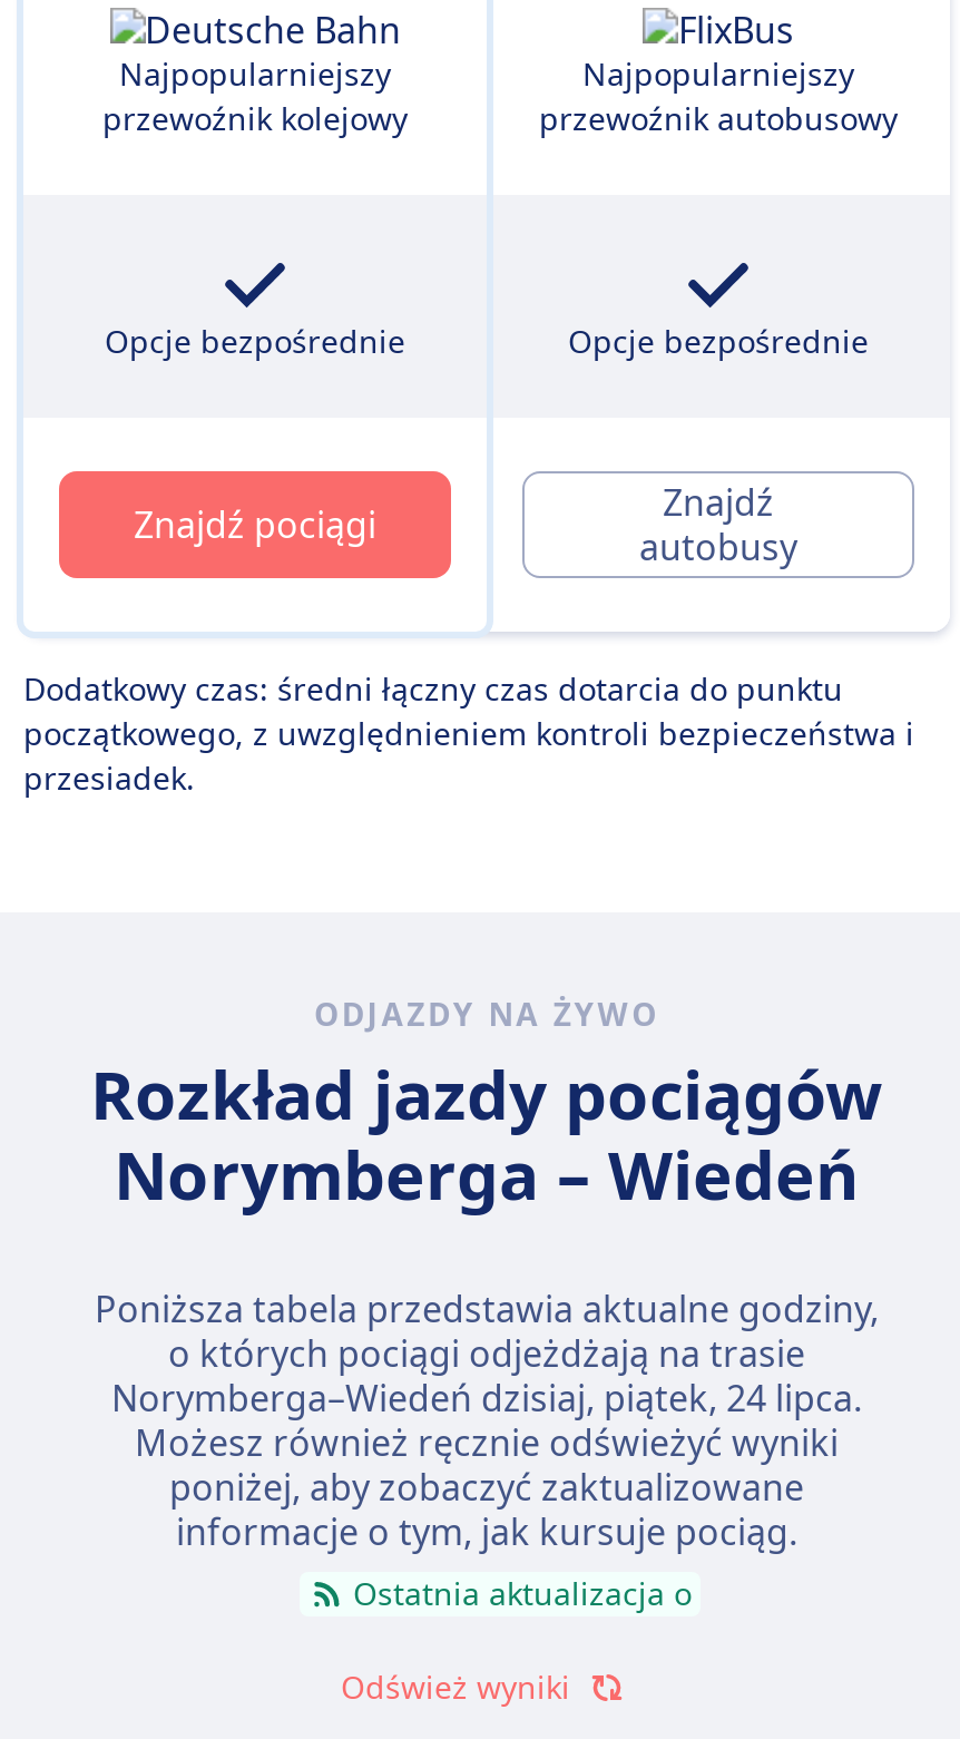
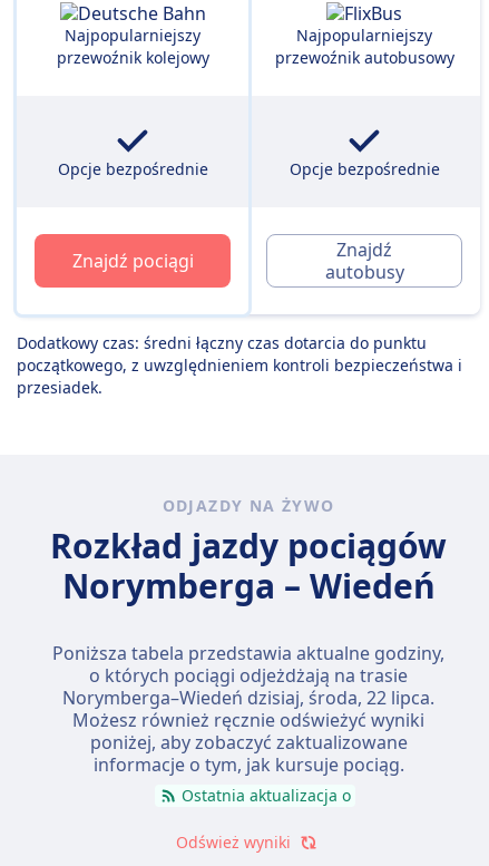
[111,1374,862,1423] Norymberga–Wiedeń dzisiaj, piątek, 24 lipca. -> [62,685,434,710] Norymberga–Wiedeń dzisiaj, środa, 22 lipca.

